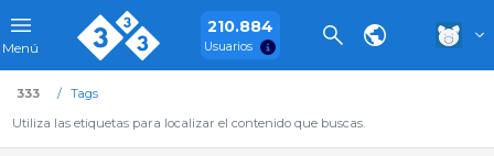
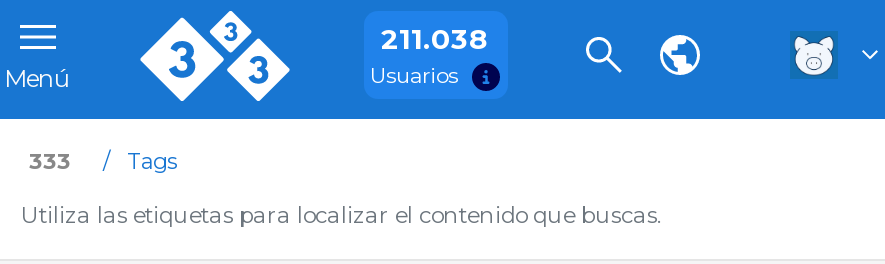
[207,16,273,36] 210.884 -> [381,20,489,56] 211.038

